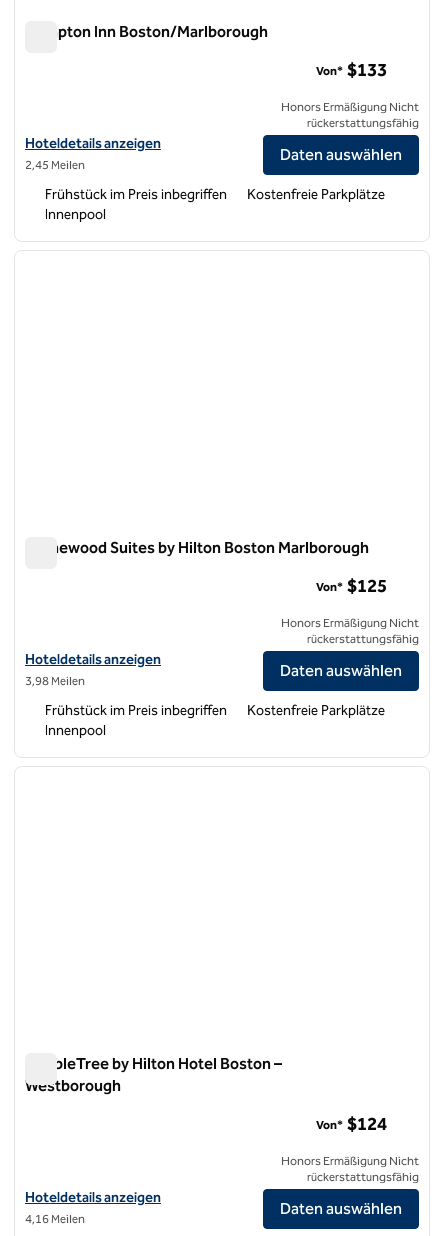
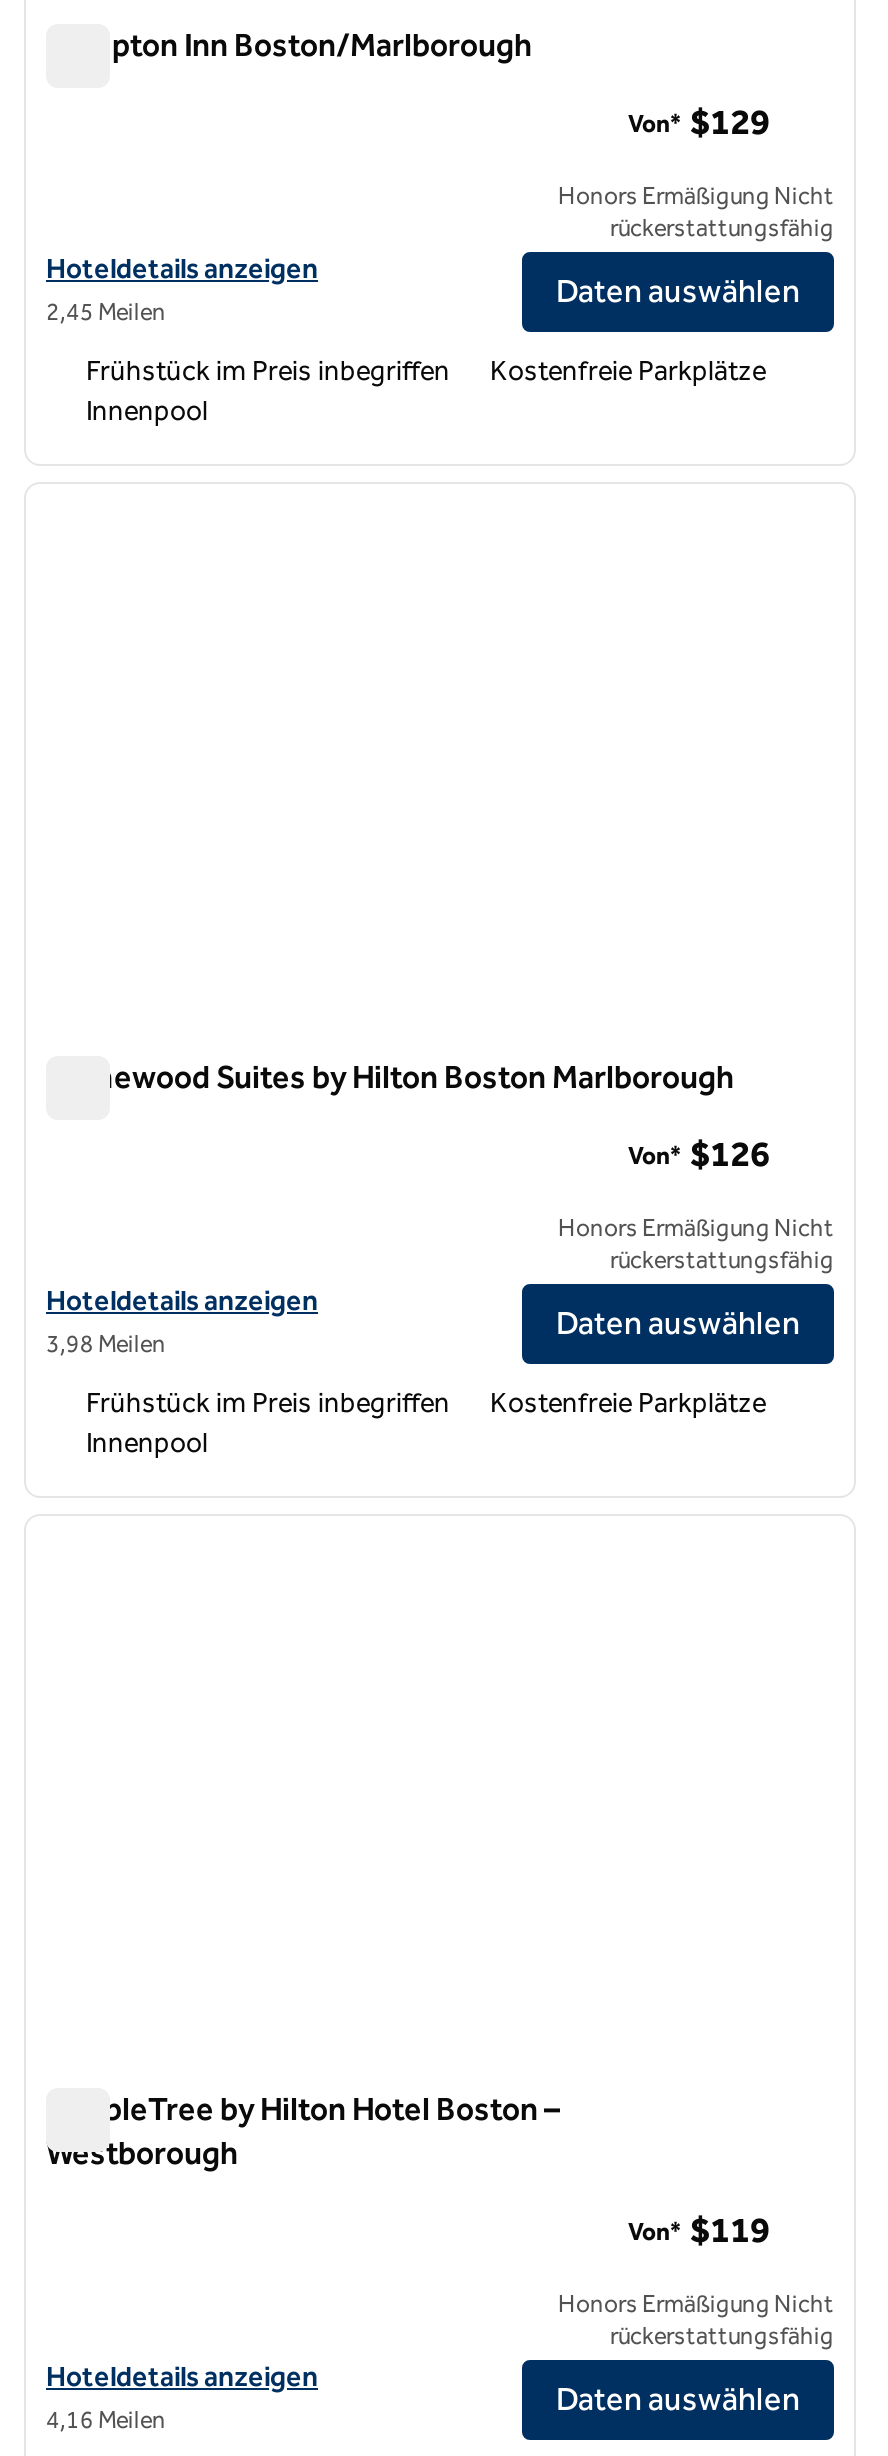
[316,59,387,81] Von* $133 -> [628,101,770,145] Von* $129
[316,575,387,597] Von* $125 -> [628,1133,770,1177] Von* $126
[316,1113,387,1135] Von* $124 -> [628,2209,770,2253] Von* $119

